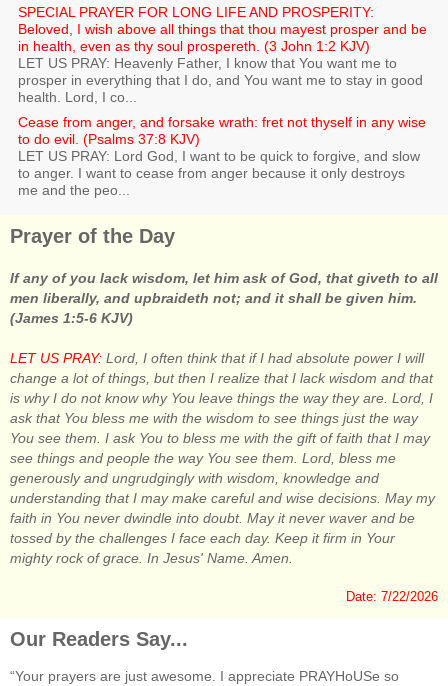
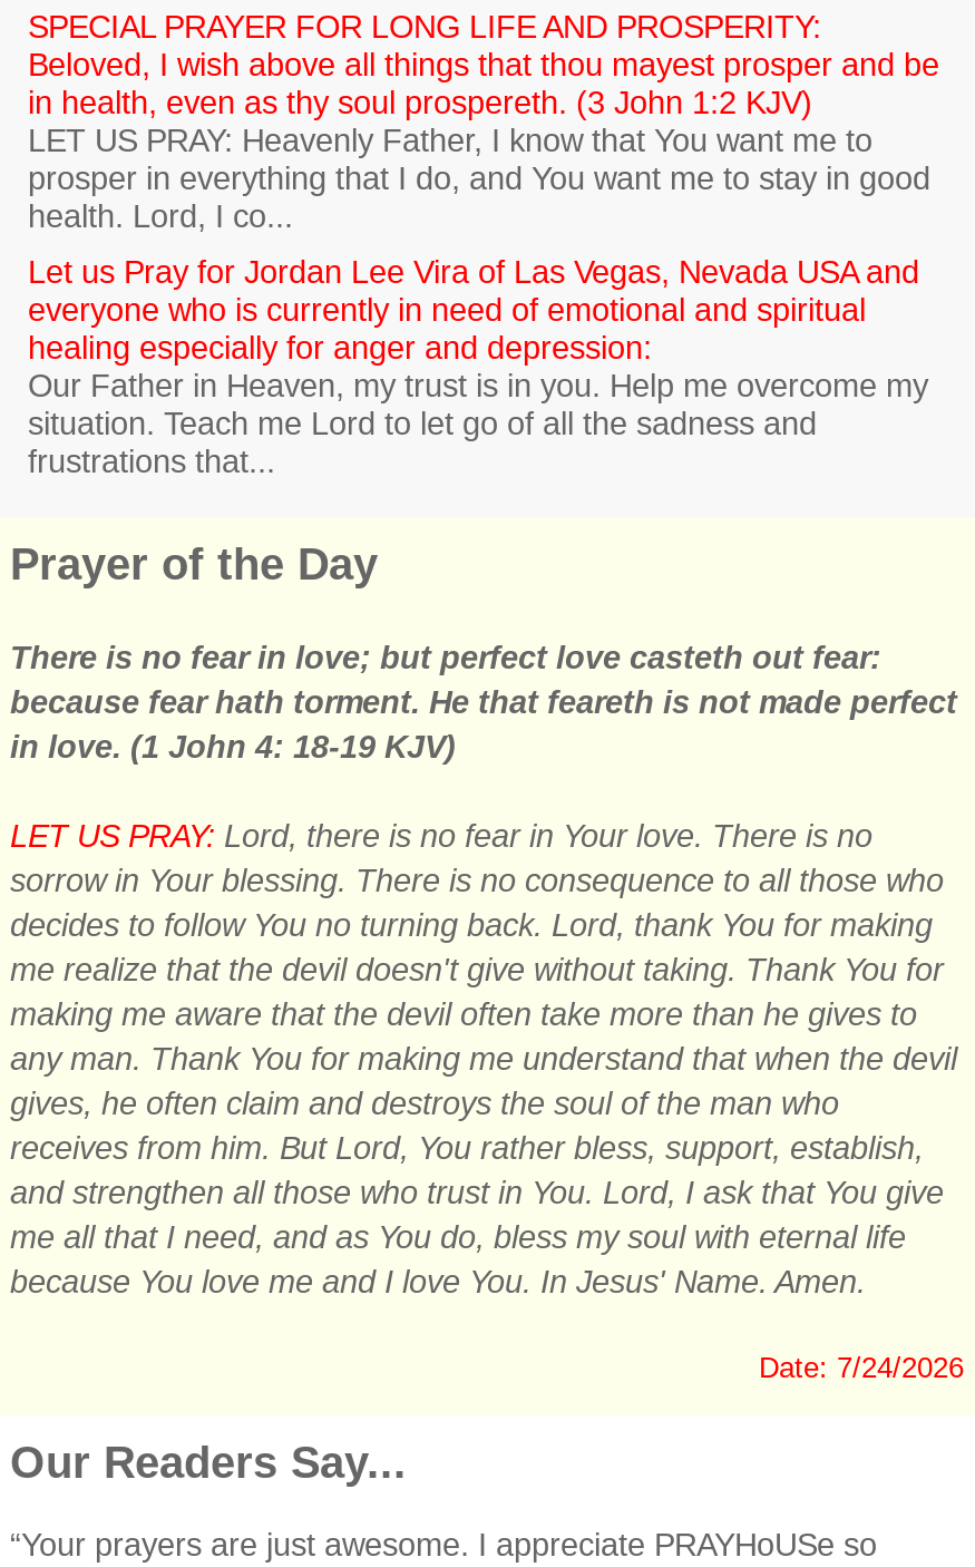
[18,114,426,198] Cease from anger, and forsake wrath: fret not thyself in any wise | to do evil. (Psalms 37:8 KJV) | LET US PRAY: Lord God, I want to be quick to forgive, and slow | to anger. I want to cease from anger because it only destroys | me and the peo... -> [28,253,928,478] Let us Pray for Jordan Lee Vira of Las Vegas, Nevada USA and | everyone who is currently in need of emotional and spiritual | healing especially for anger and depression: | Our Father in Heaven, my trust is in you. Help me overcome my | situation. Teach me Lord to let go of all the sadness and | frustrations that...
[10,270,438,326] If any of you lack wisdom, let him ask of God, that giveth to all | men liberally, and upbraideth not; and it shall be given him. | (James 1:5-6 KJV) -> [10,640,957,765] There is no fear in love; but perfect love casteth out fear: | because fear hath torment. He that feareth is not made perfect | in love. (1 John 4: 18-19 KJV)
[10,350,435,566] LET US PRAY: Lord, I often think that if I had absolute power I will | change a lot of things, but then I realize that I lack wisdom and that | is why I do not know why You leave things the way they are. Lord, I | ask that You bless me with the wisdom to see things just the way | You see them. I ask You to bless me with the gift of faith that I may | see things and people the way You see them. Lord, bless me | generously and ungrudgingly with wisdom, knowledge and | understanding that I may make careful and wise decisions. May my | faith in You never dwindle into doubt. May it never waver and be | tossed by the challenges I face each day. Keep it firm in Your | mighty rock of grace. In Jesus' Name. Amen. -> [10,818,957,1300] LET US PRAY: Lord, there is no fear in Your love. There is no | sorrow in Your blessing. There is no consequence to all those who | decides to follow You no turning back. Lord, thank You for making | me realize that the devil doesn't give without taking. Thank You for | making me aware that the devil often take more than he gives to | any man. Thank You for making me understand that when the devil | gives, he often claim and destroys the soul of the man who | receives from him. But Lord, You rather bless, support, establish, | and strengthen all those who trust in You. Lord, I ask that You give | me all that I need, and as You do, bless my soul with eternal life | because You love me and I love You. In Jesus' Name. Amen.
[346,589,438,604] Date: 7/22/2026 -> [759,1351,964,1385] Date: 7/24/2026

